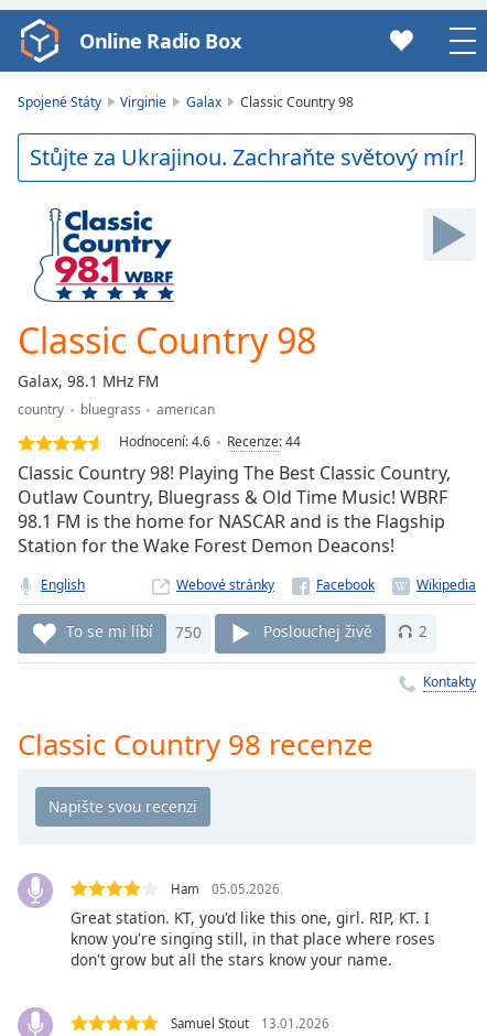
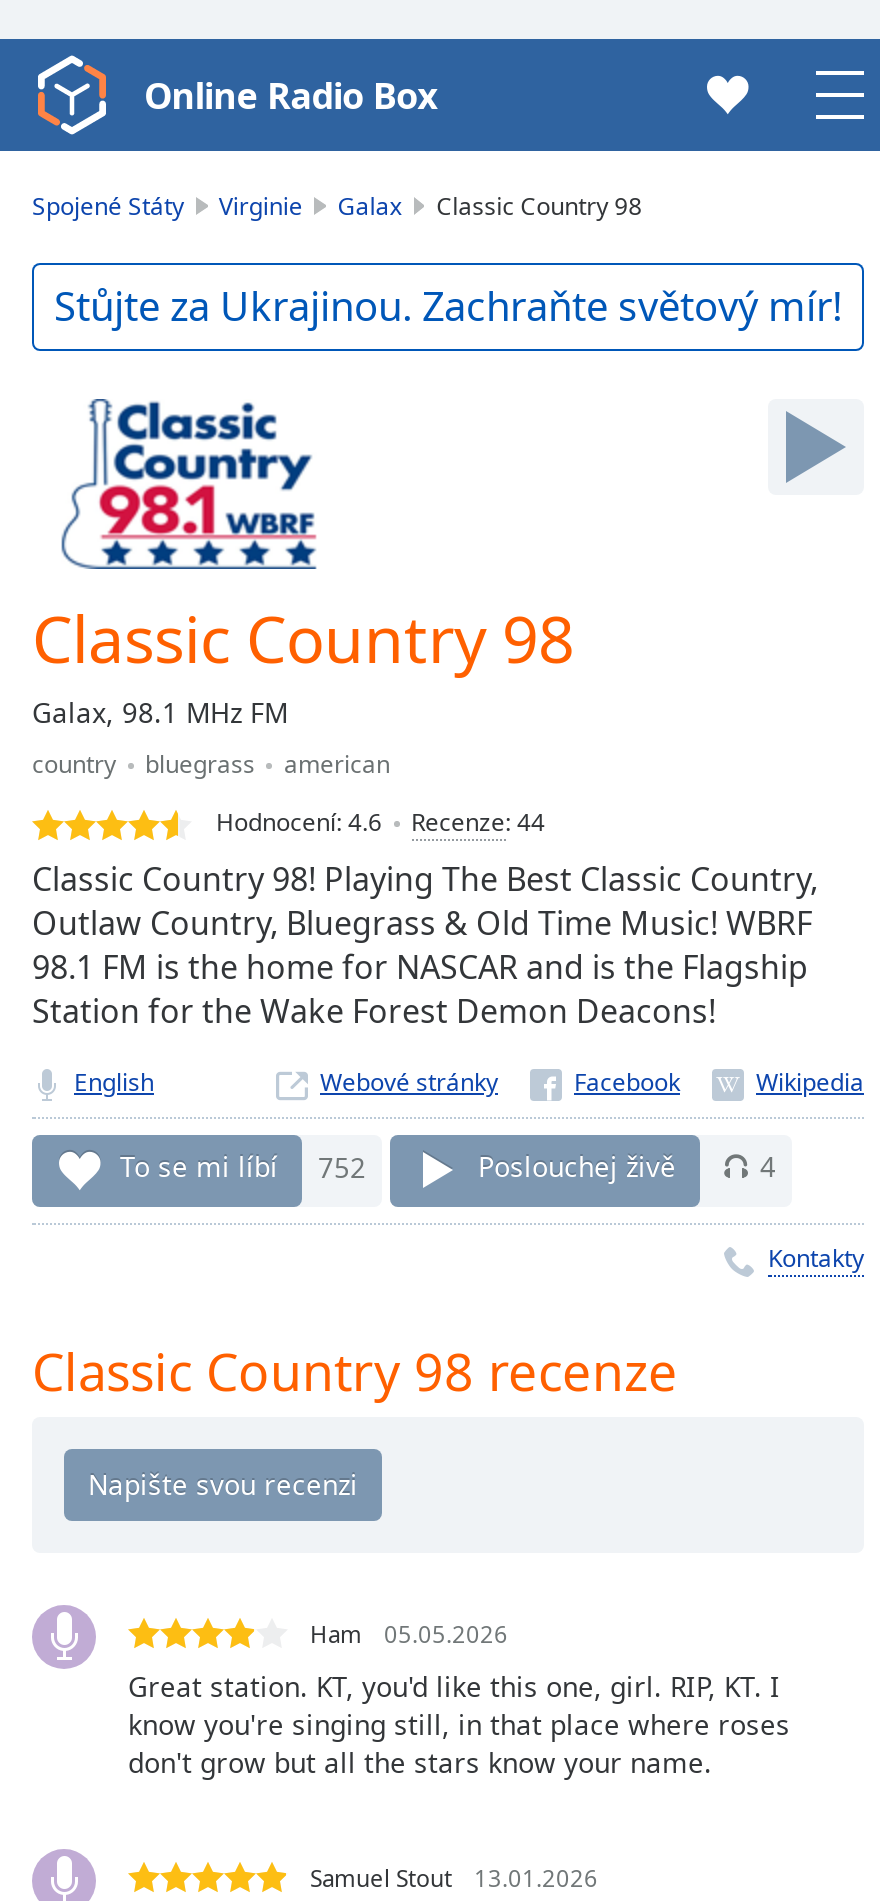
[175,621,202,642] 750 -> [318,1148,366,1186] 752
[419,621,428,642] 2 -> [760,1148,776,1186] 4

